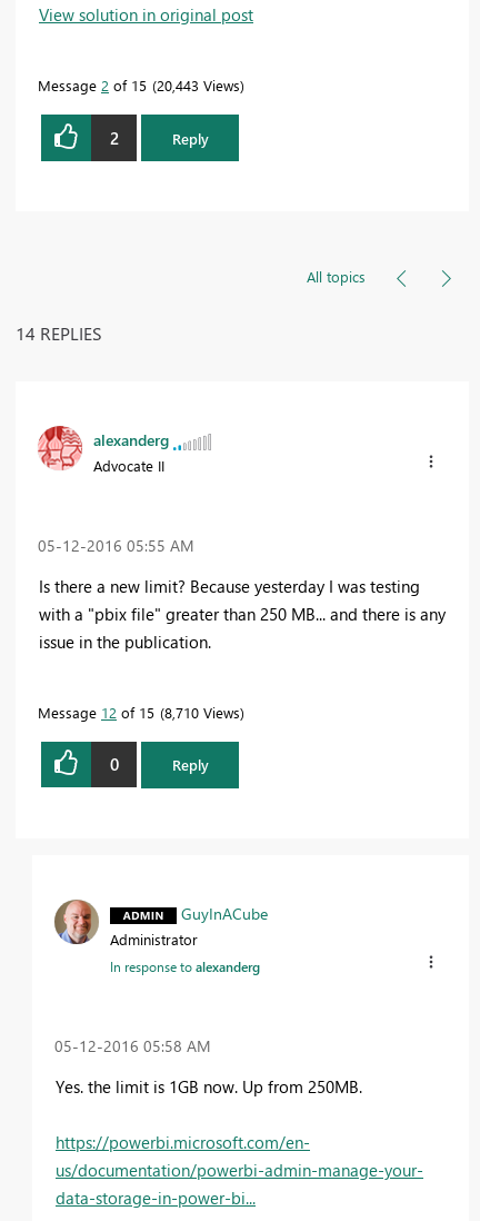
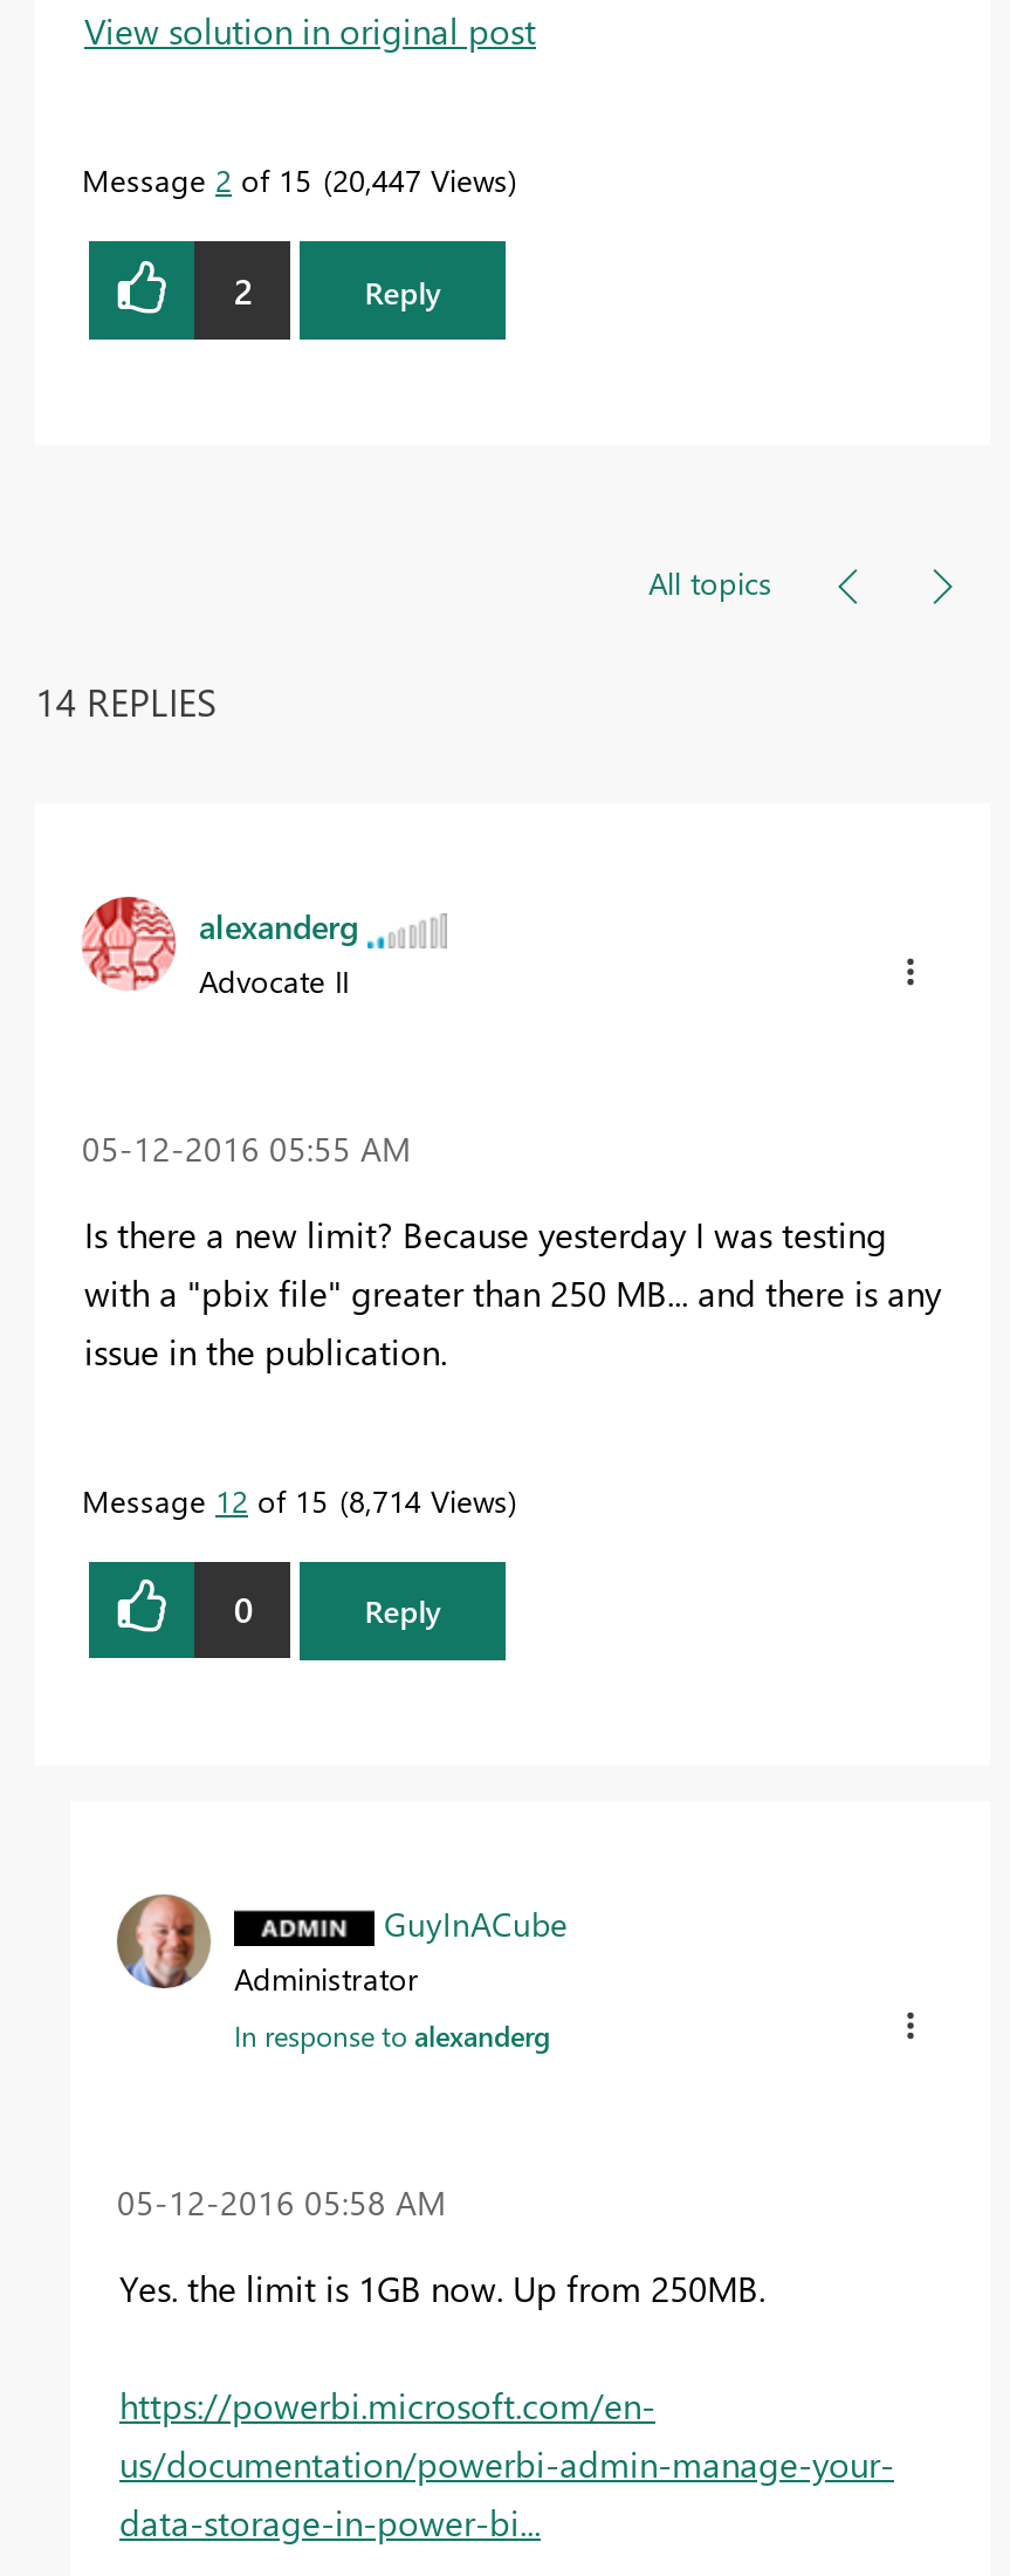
[38,76,240,95] Message 2 of 15 20,443 Views -> [82,159,508,199] Message 2 of 15 20,447 Views
[38,702,240,721] Message 12 of 15 8,710 Views -> [82,1479,508,1519] Message 12 of 15 8,714 Views

